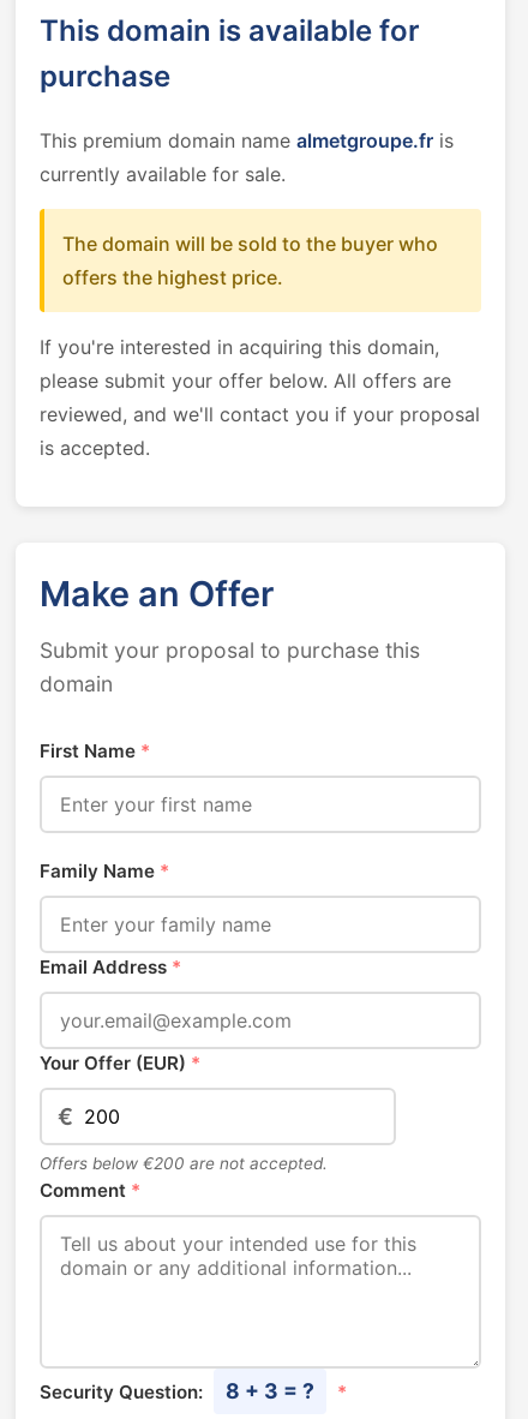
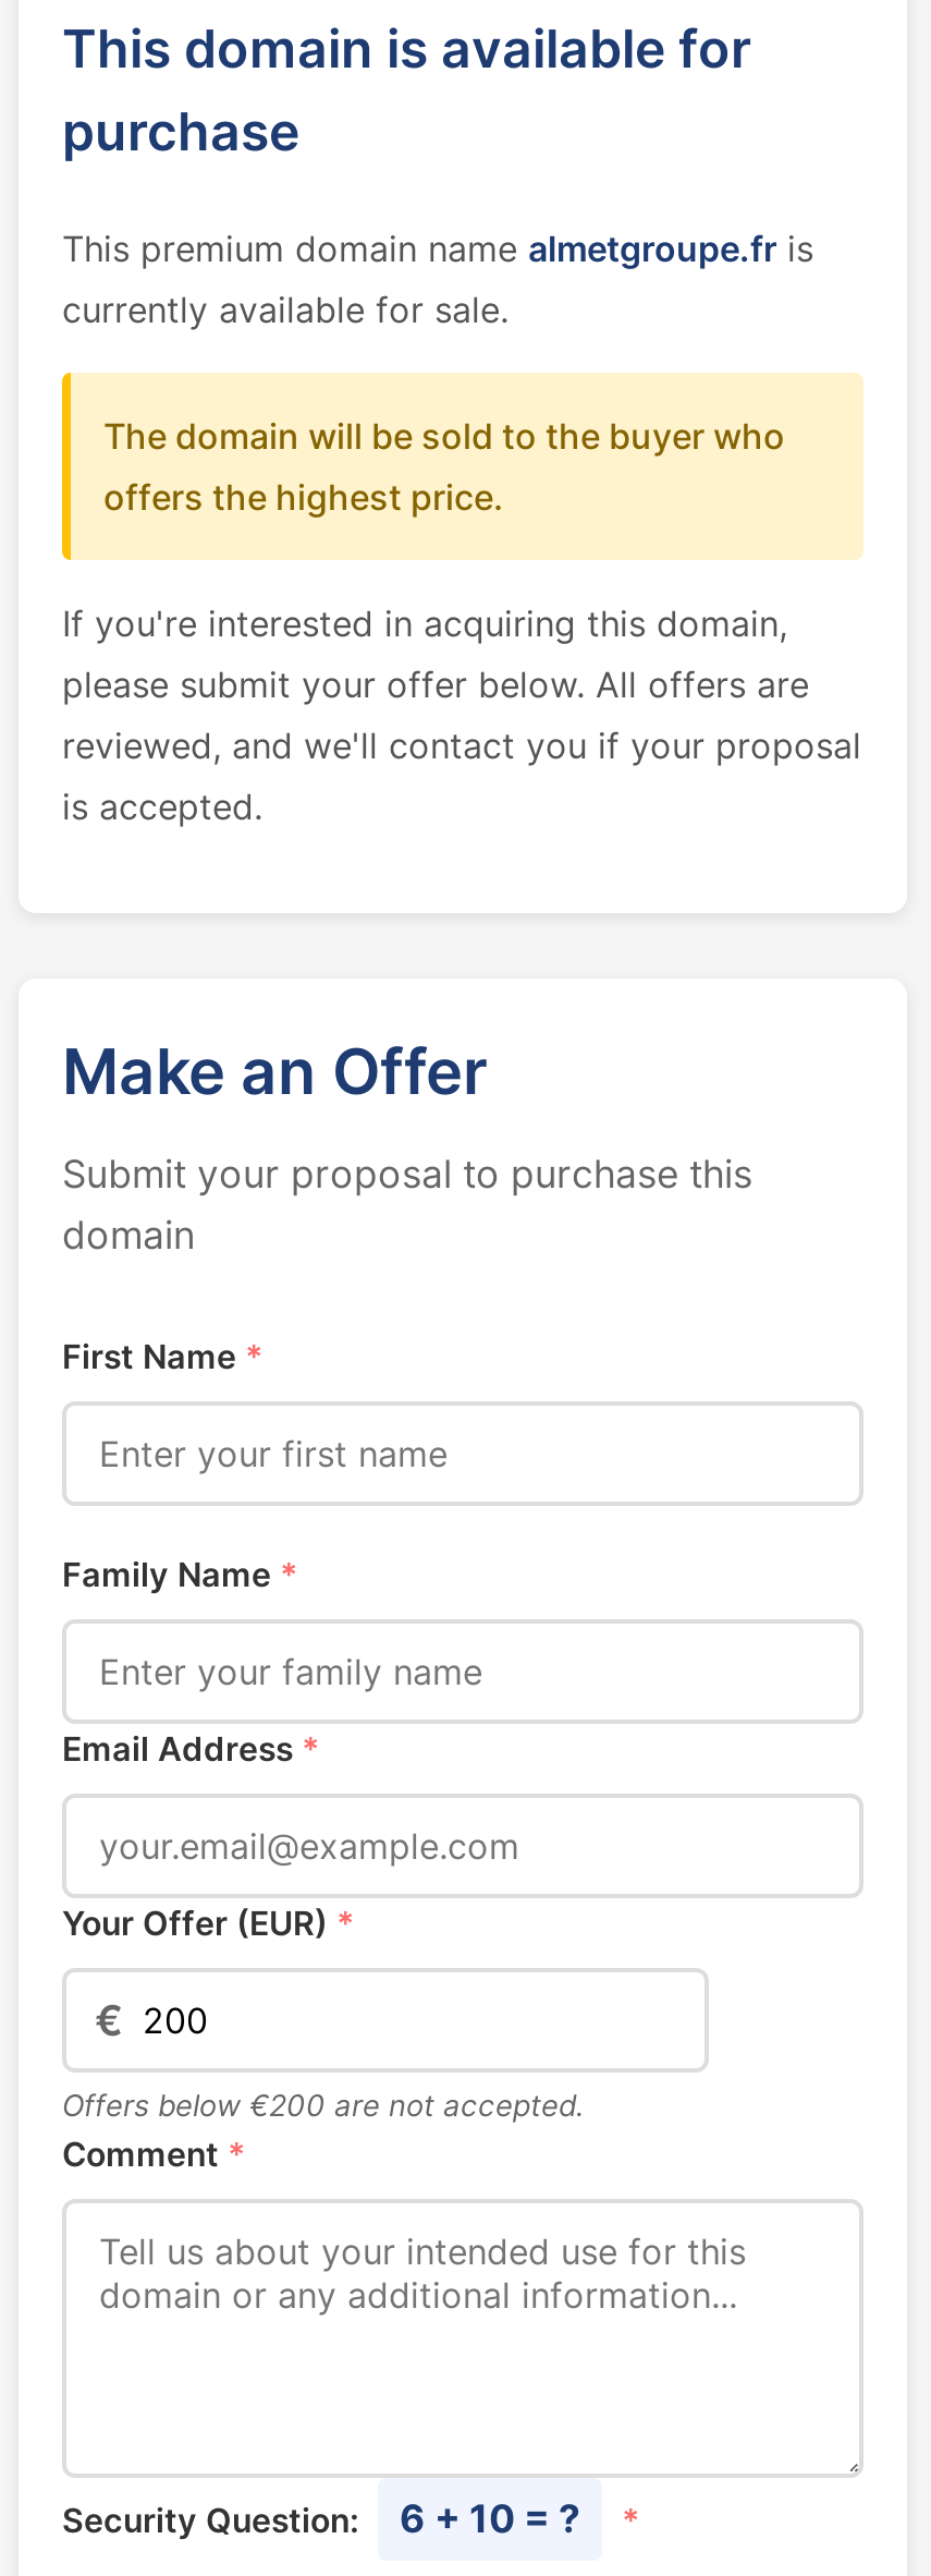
[226,1378,314,1403] 8 + 3 = ? -> [400,2495,580,2541] 6 + 10 = ?

